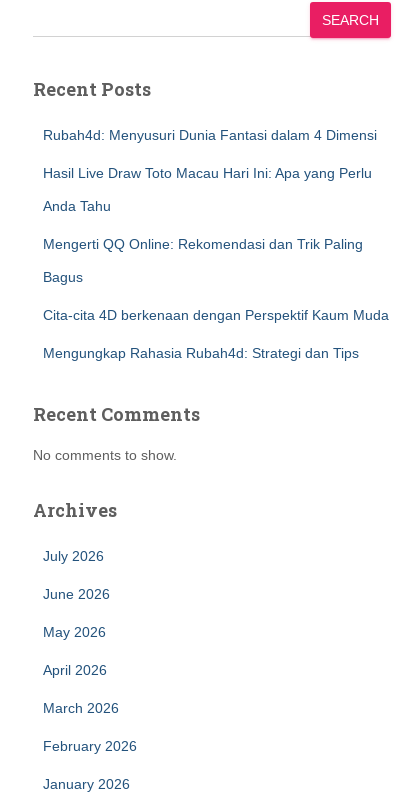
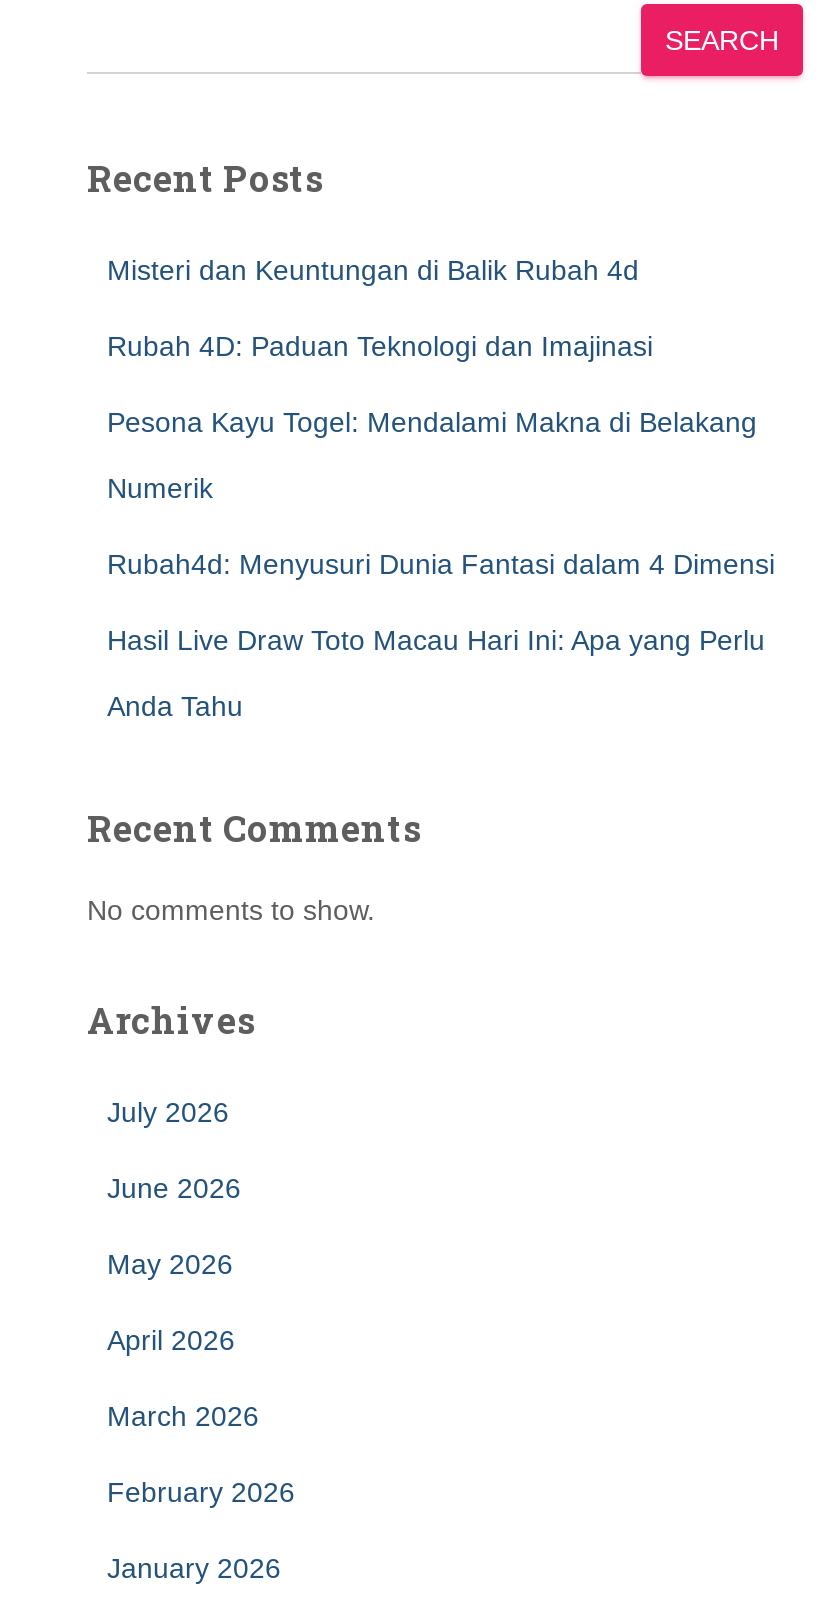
none -> [107,254,757,504] Misteri dan Keuntungan di Balik Rubah 4d | Rubah 4D: Paduan Teknologi dan Imajinasi | Pesona Kayu Togel: Mendalami Makna di Belakang | Numerik
moved [43,127,377,214] -> [107,548,775,722]: Rubah4d: Menyusuri Dunia Fantasi dalam 4 Dimensi | Hasil Live Draw Toto Macau Hari Ini: Apa yang Perlu | Anda Tahu
[43,236,389,361] Mengerti QQ Online: Rekomendasi dan Trik Paling | Bagus | Cita-cita 4D berkenaan dengan Perspektif Kaum Muda | Mengungkap Rahasia Rubah4d: Strategi dan Tips -> none

